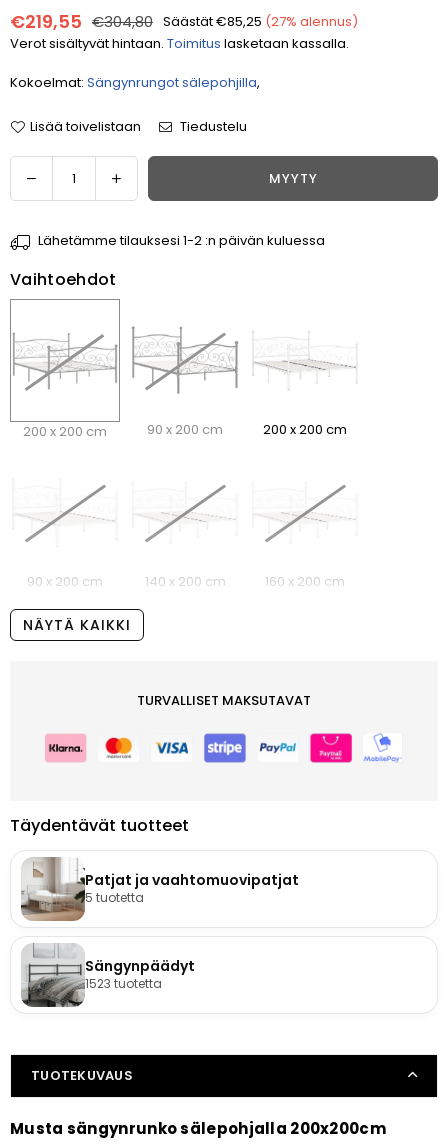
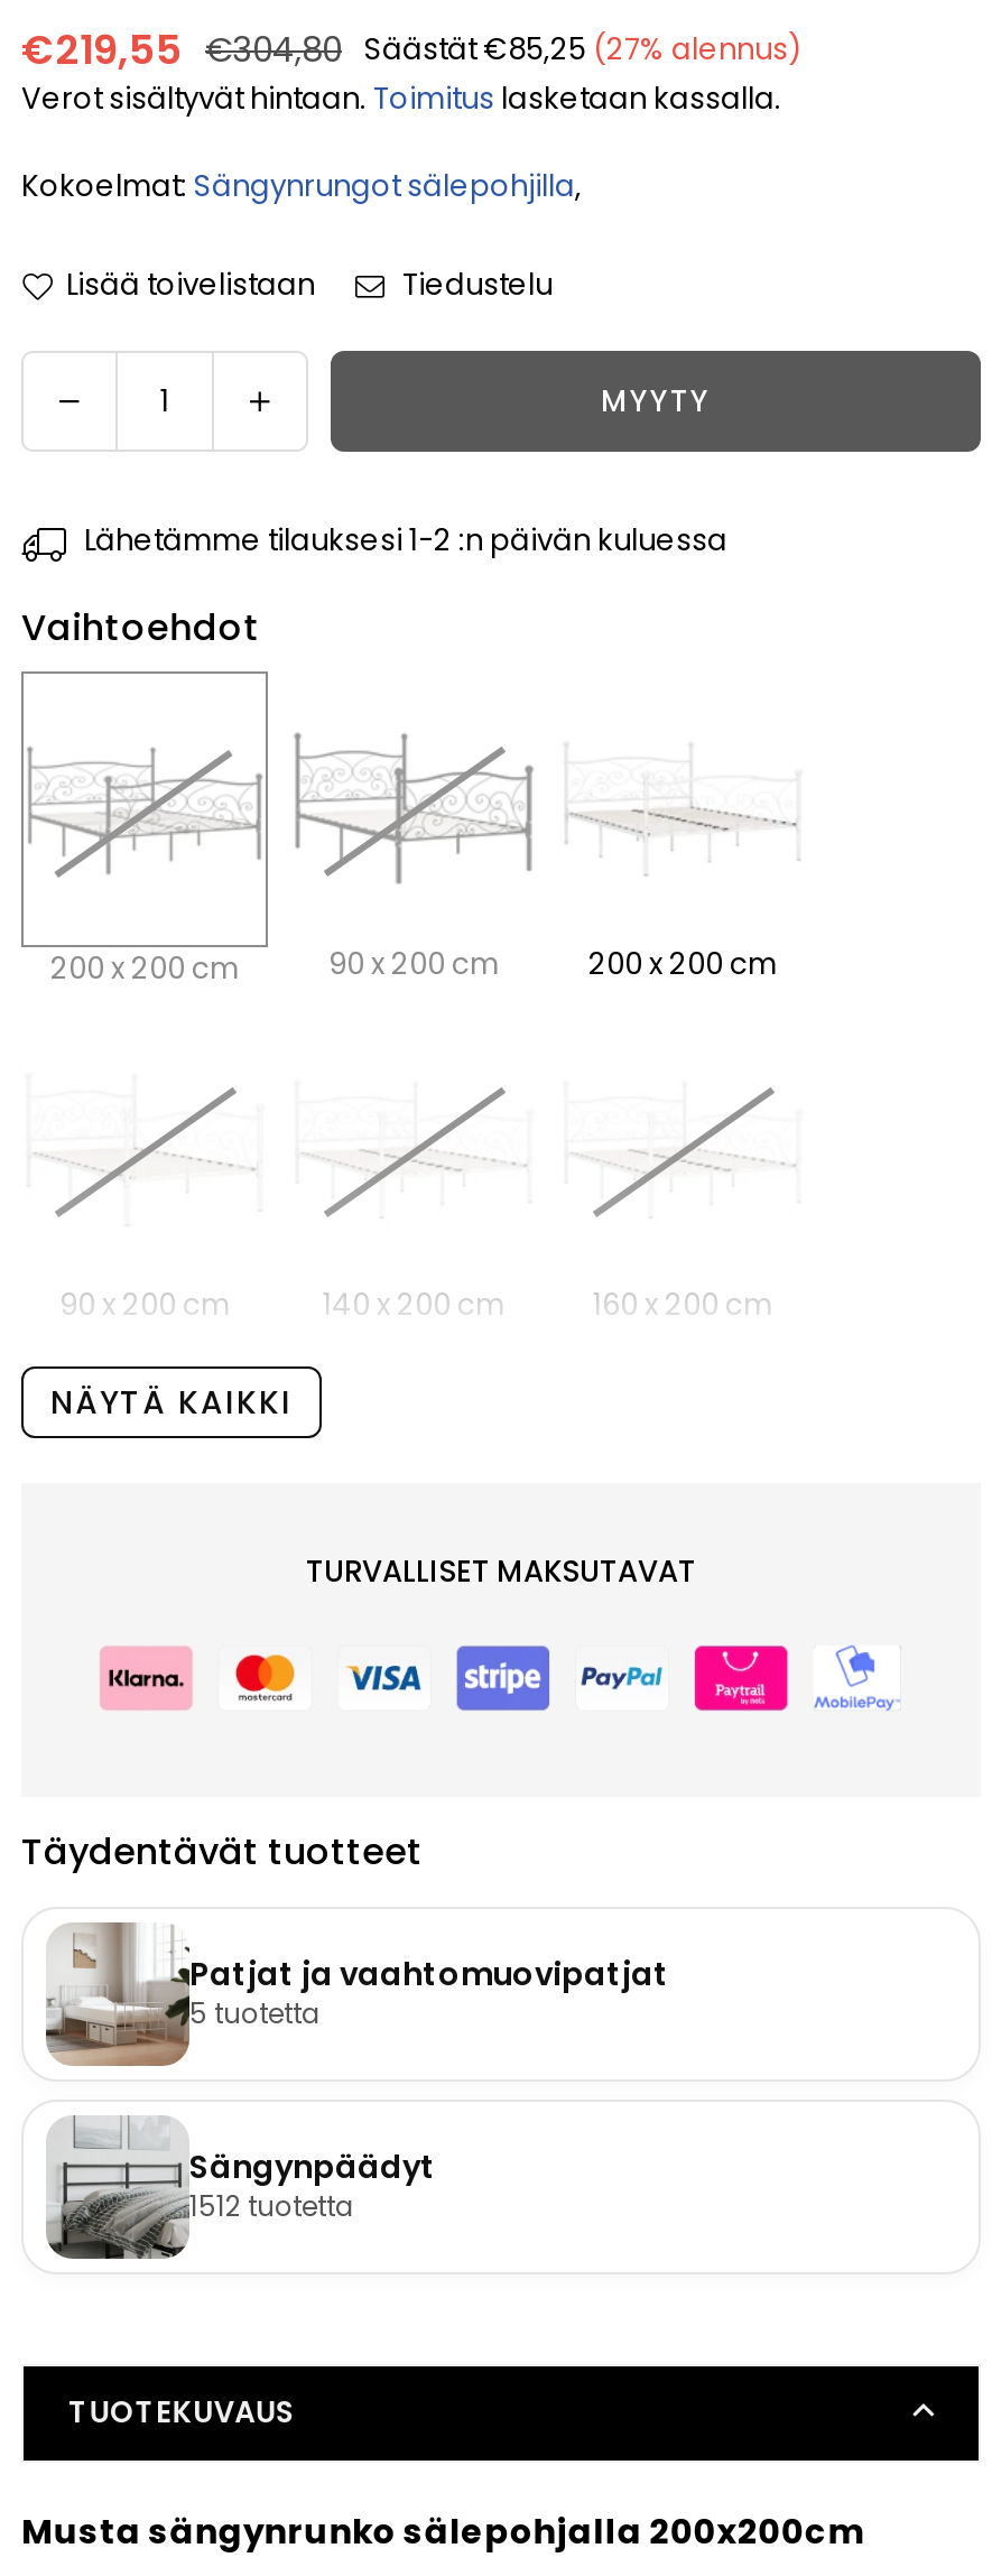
[85,975,162,992] 1523 tuotetta -> [189,2187,355,2226] 1512 tuotetta

